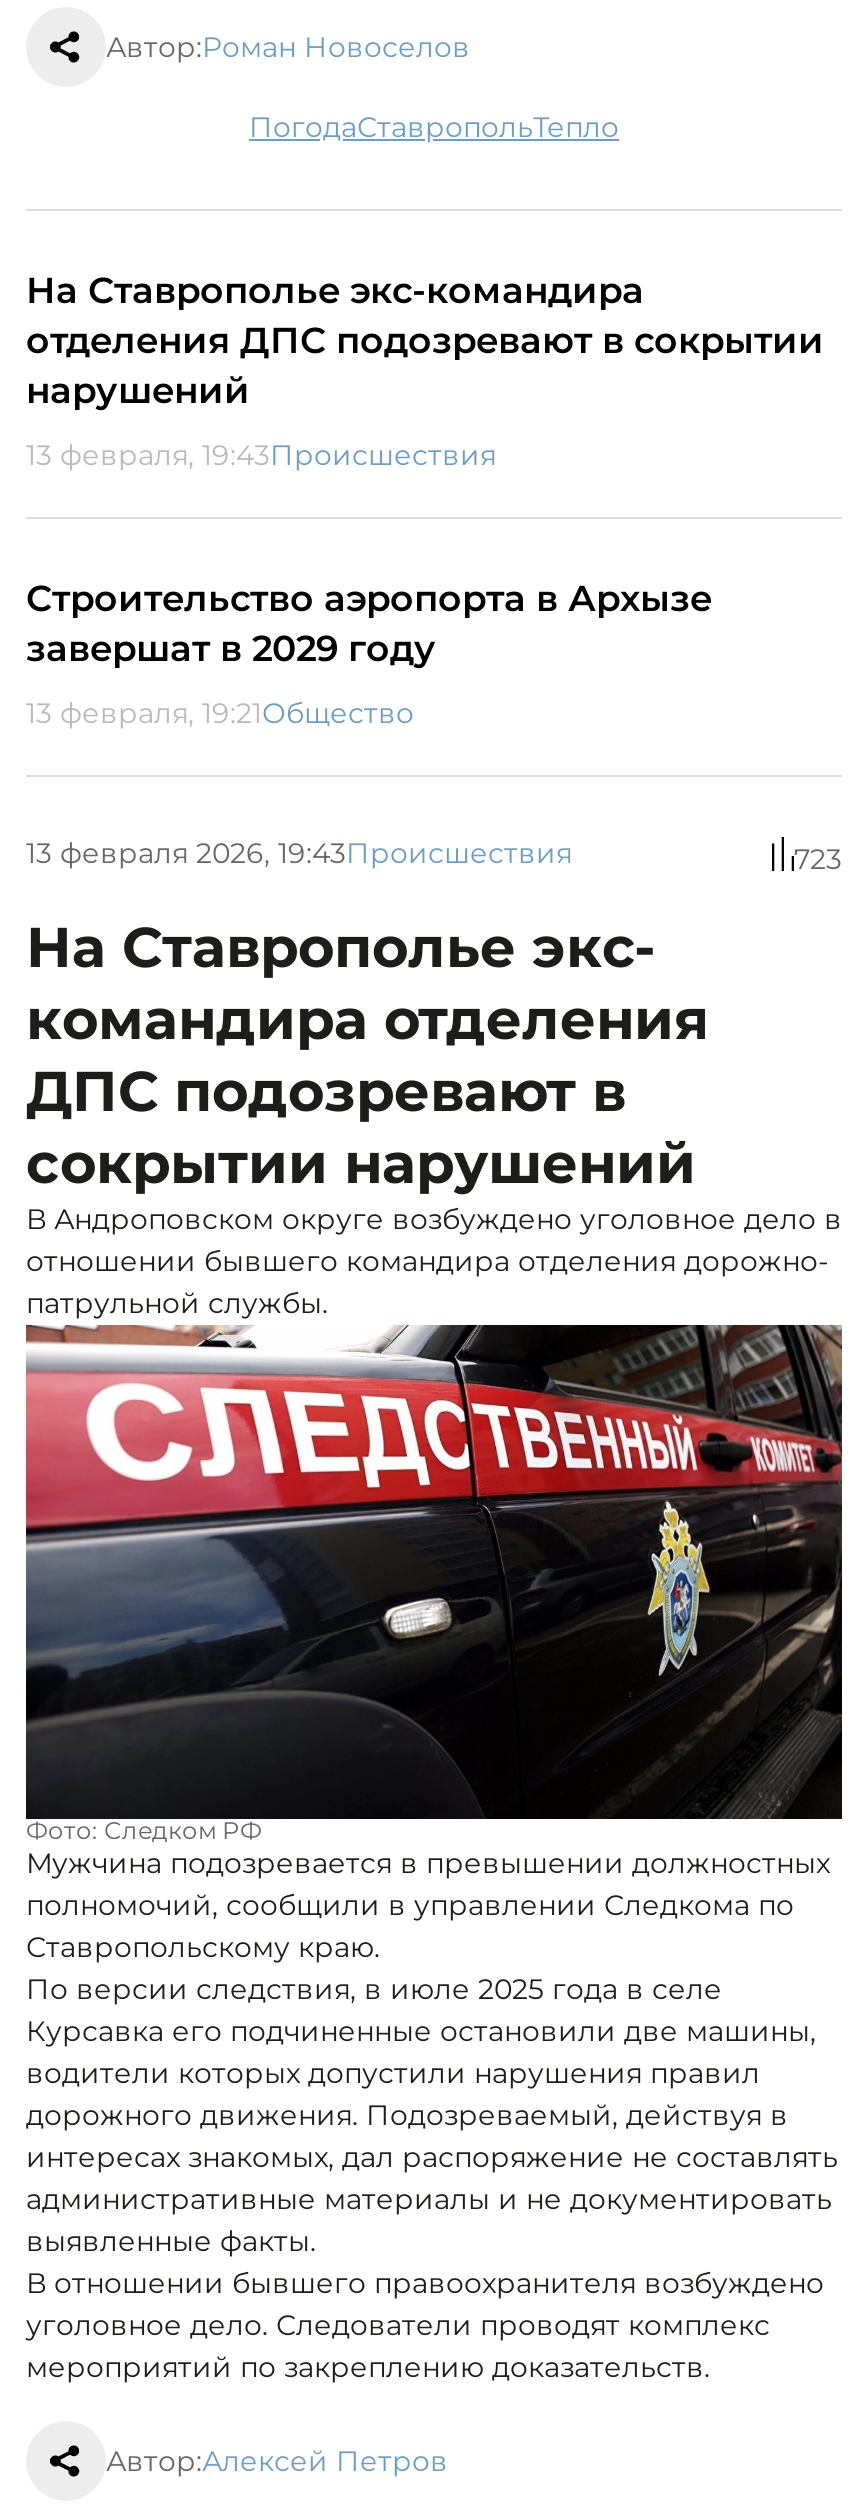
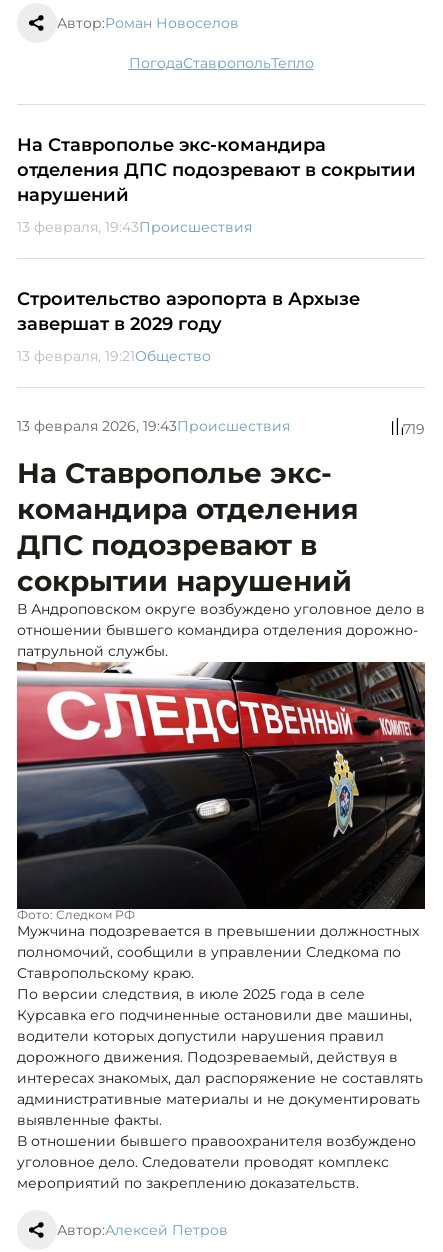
[794,841,842,877] 723 -> [403,420,425,438] 719

